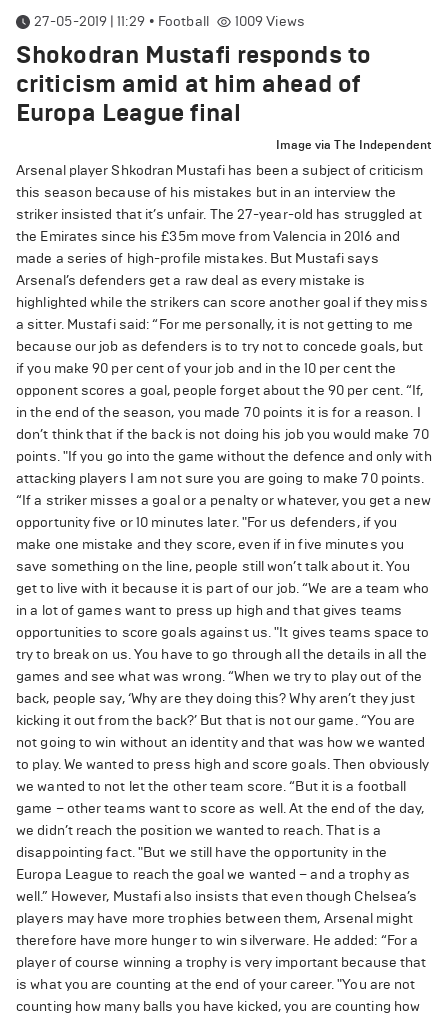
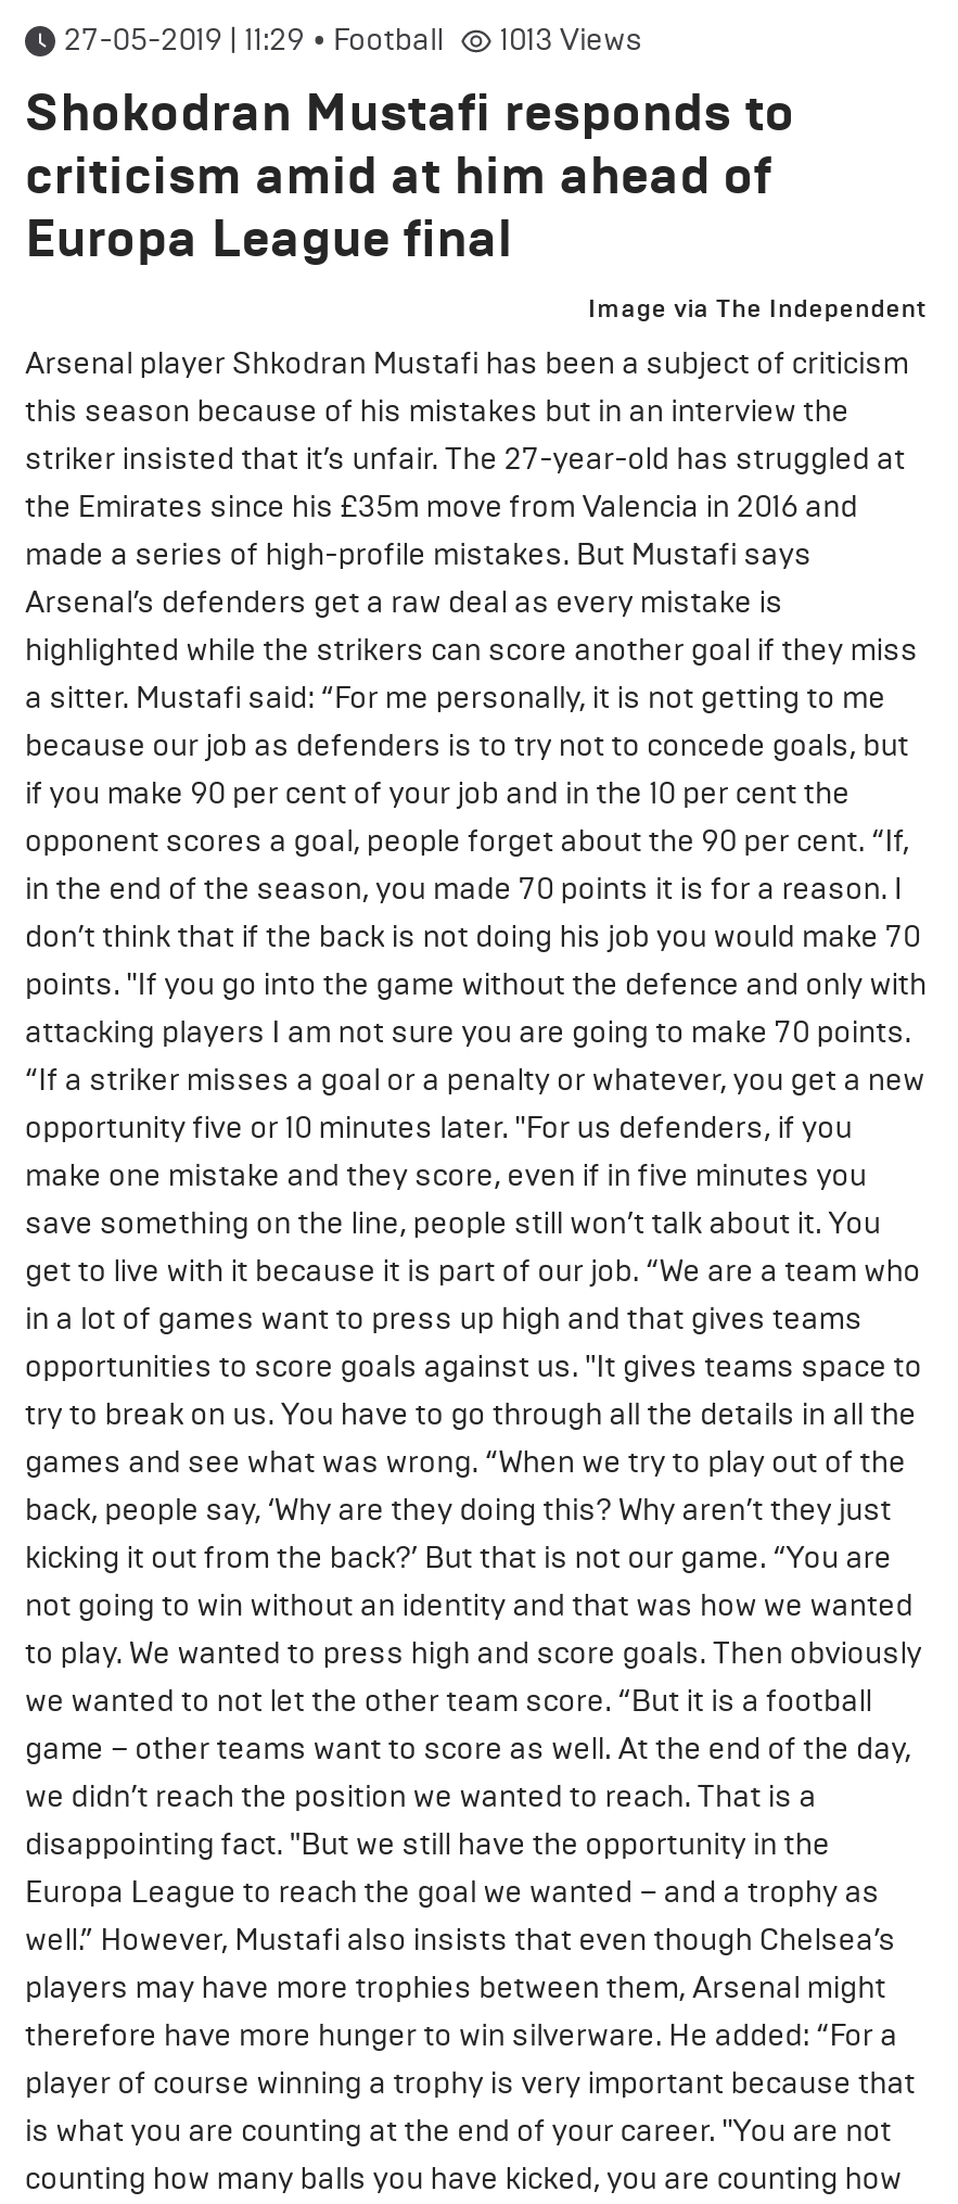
[235,13,305,30] 1009 Views -> [500,22,643,59] 1013 Views

